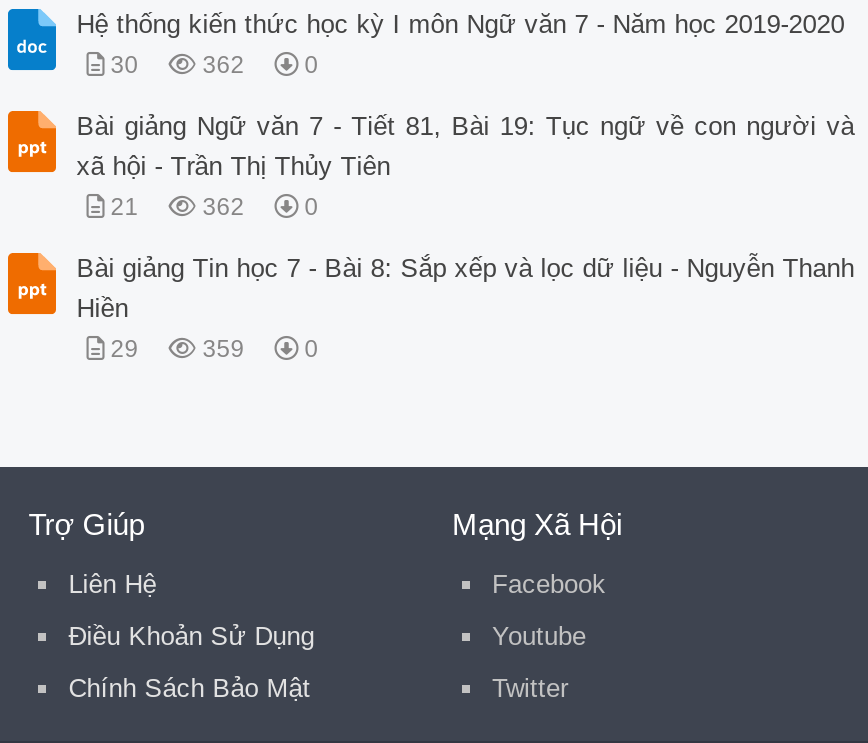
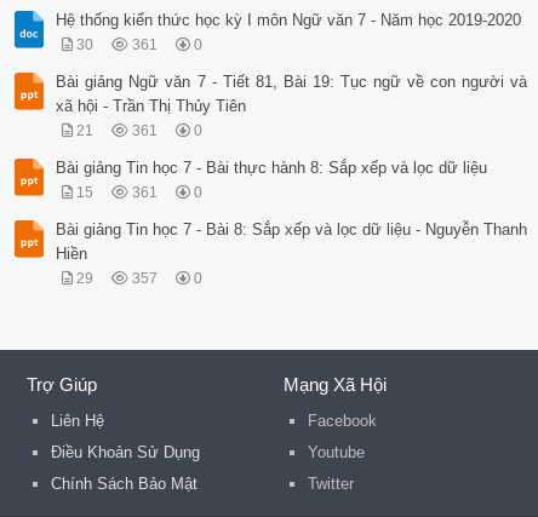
[202,51,244,79] 362 -> [132,36,158,53] 361
[202,193,244,221] 362 -> [56,122,487,201] 361 | 0 | Bài giảng Tin học 7 - Bài thực hành 8: Sắp xếp và lọc dữ liệu | 15 | 361
[202,335,244,363] 359 -> [132,270,158,287] 357

